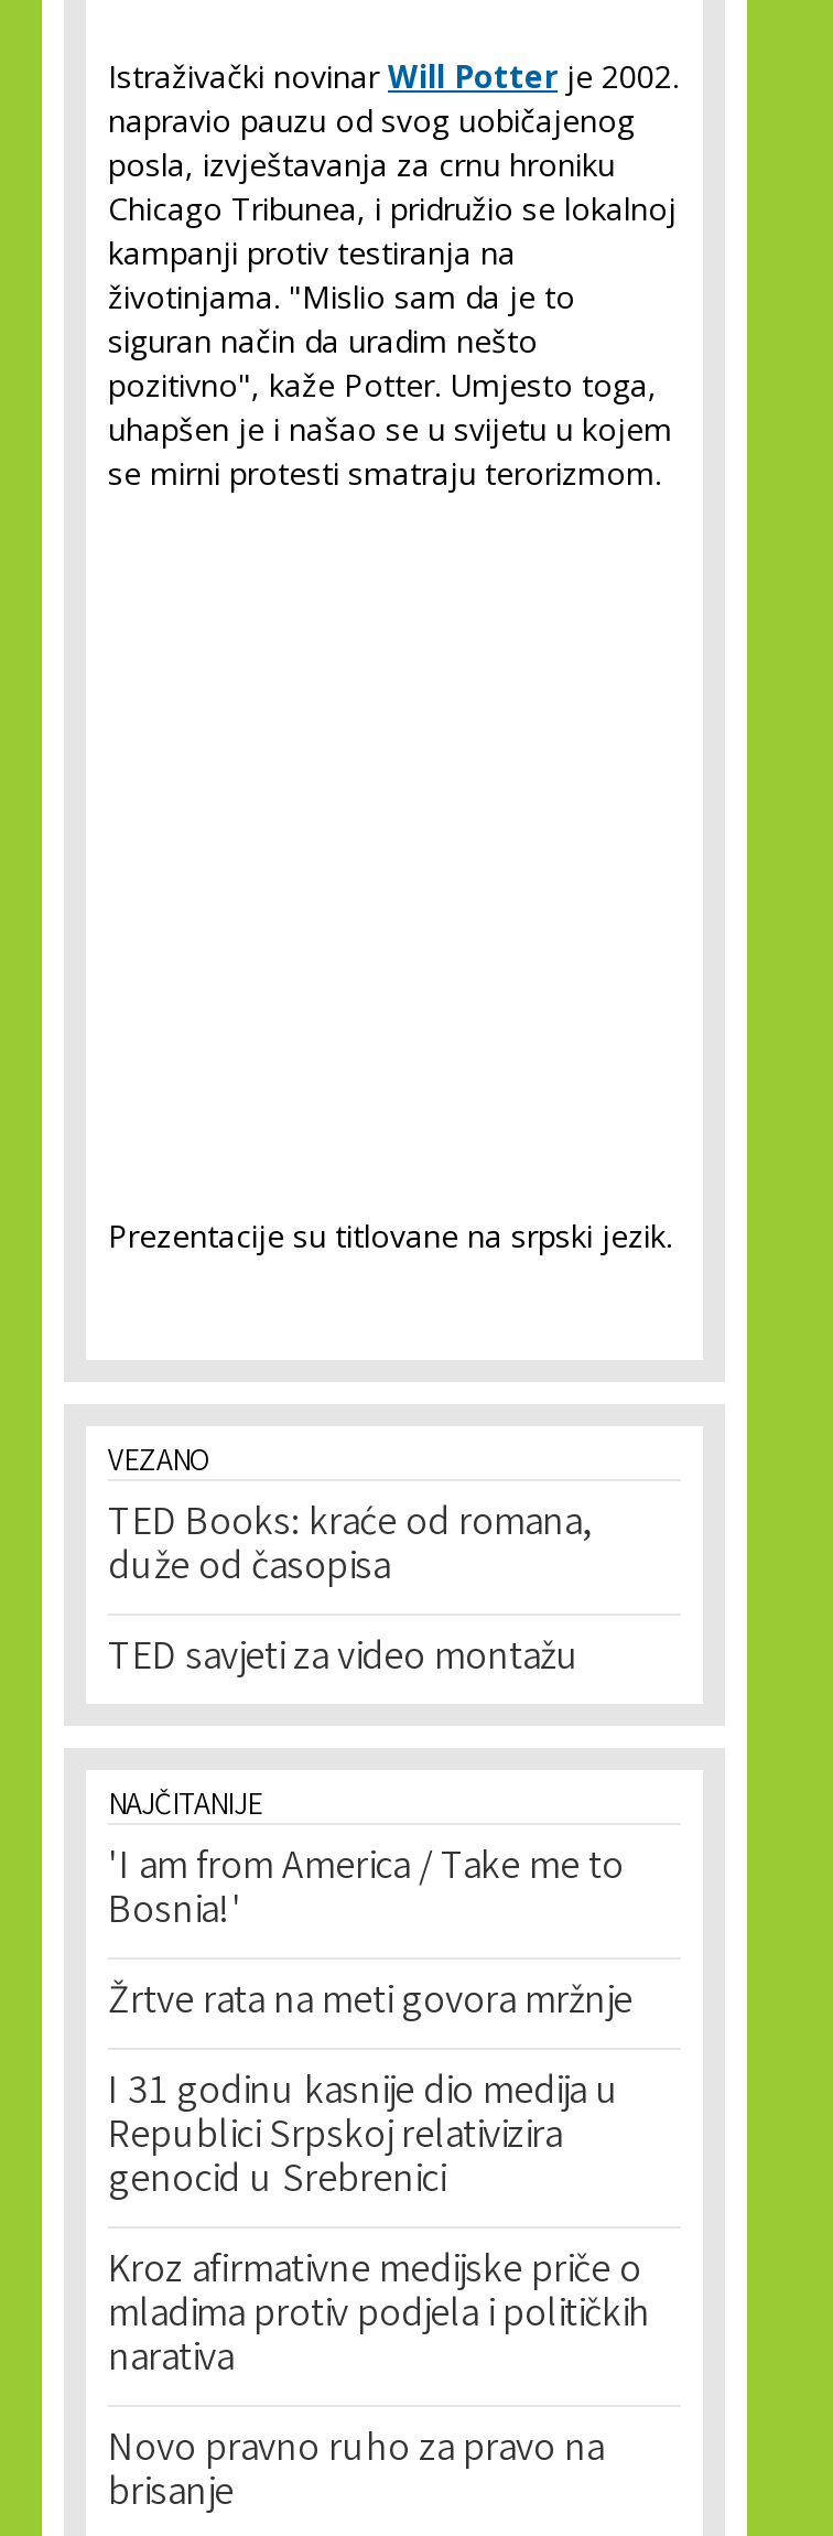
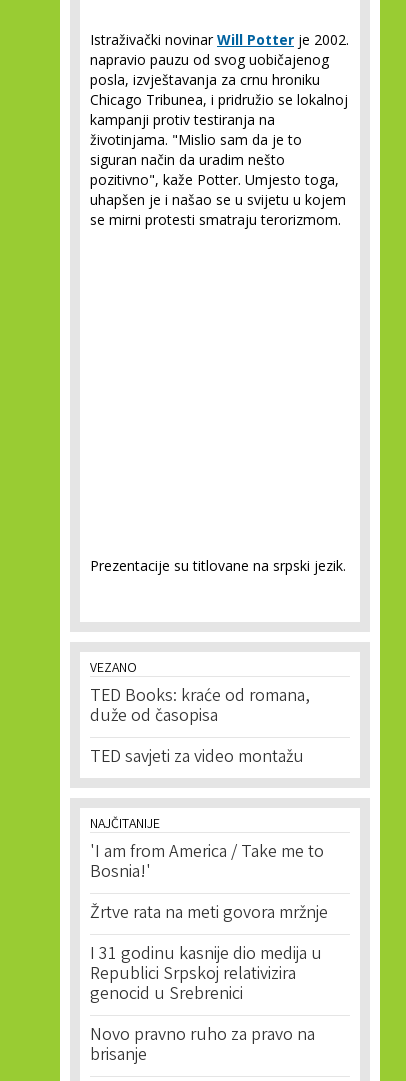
[108,2245,650,2390] Kroz afirmativne medijske priče o | mladima protiv podjela i političkih | narativa -> none

